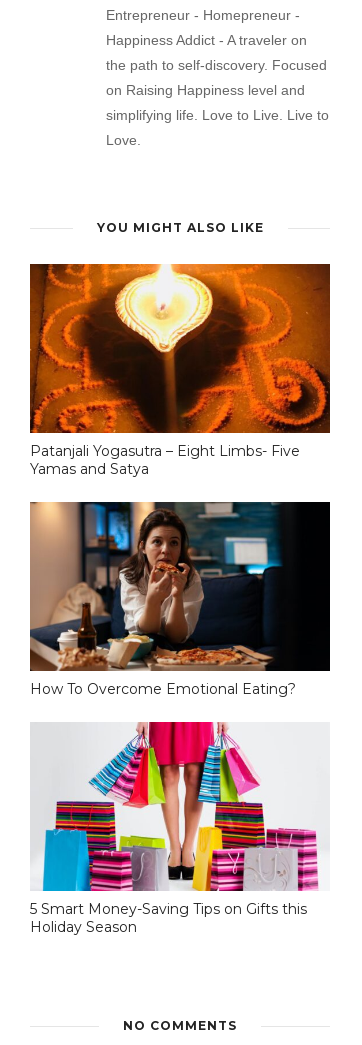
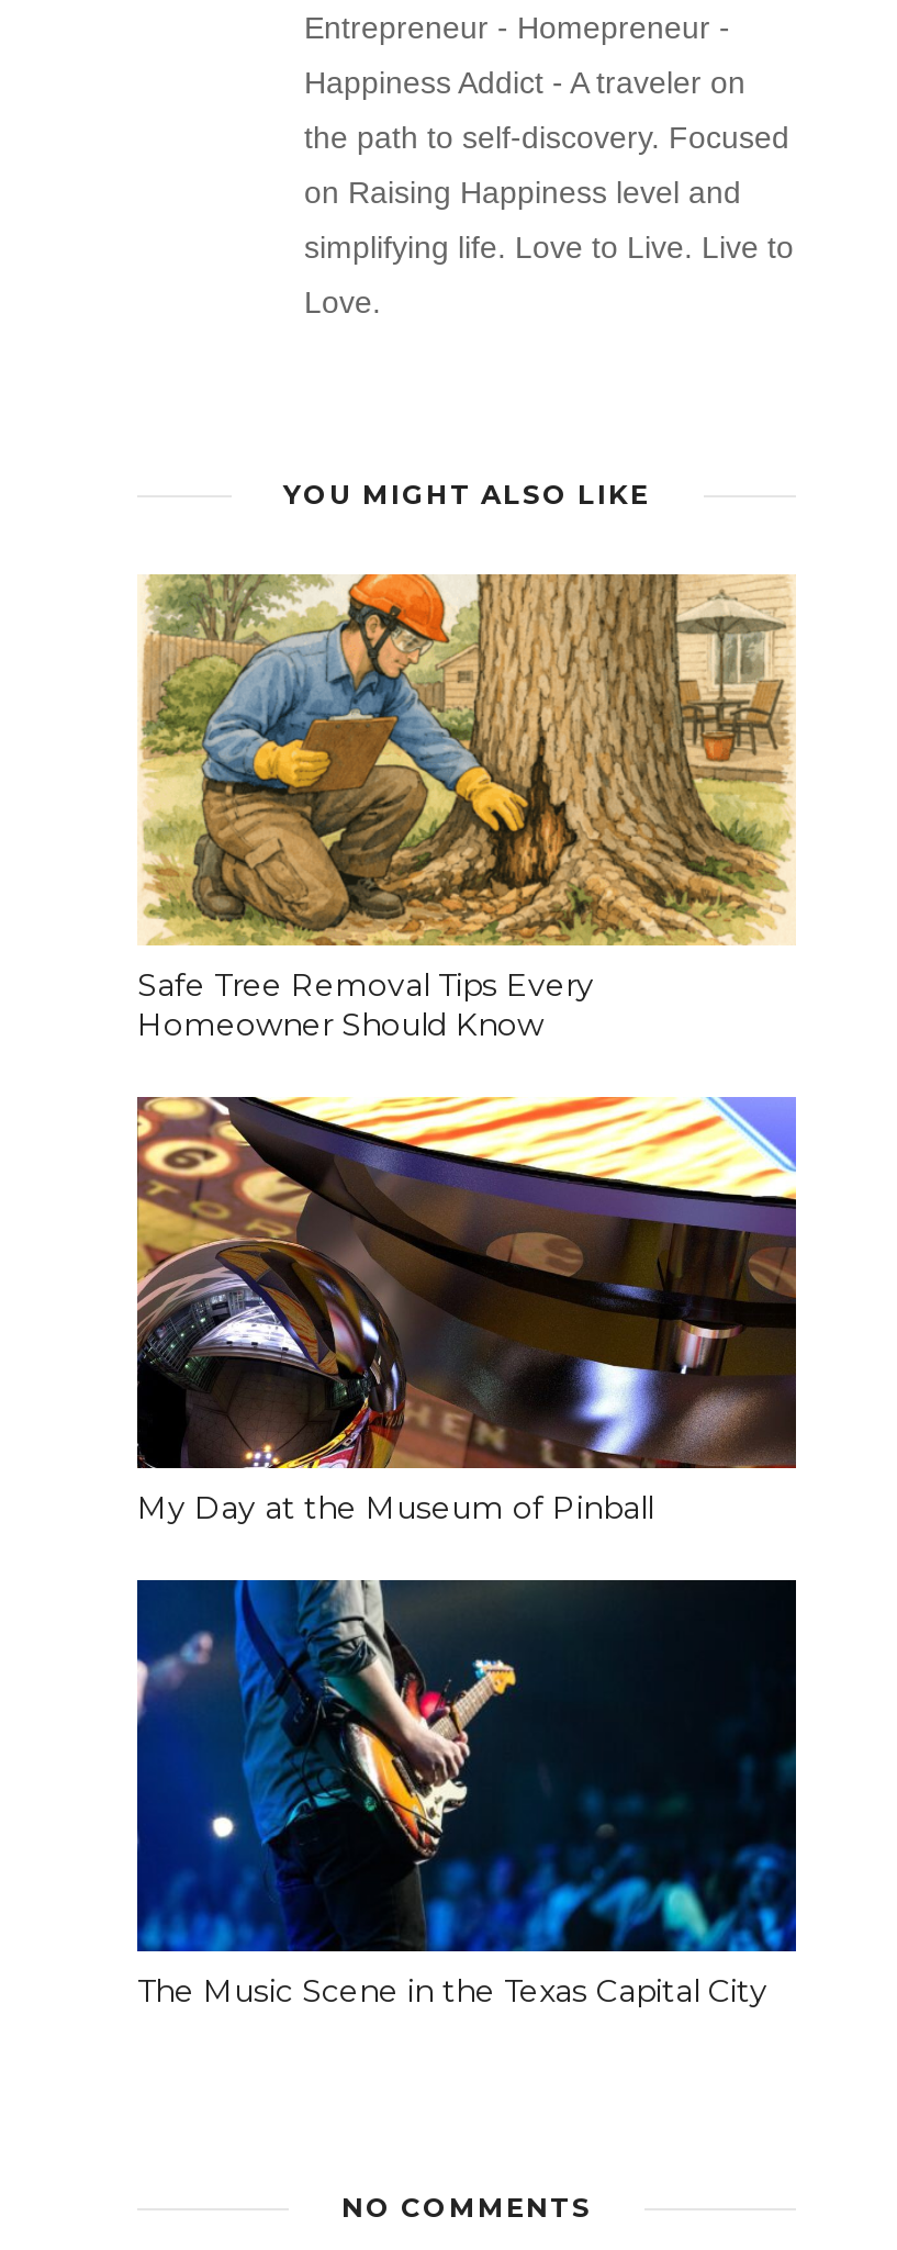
[29,263,331,478] [image] | Patanjali Yogasutra – Eight Limbs- Five | Yamas and Satya -> [137,572,796,1045] [image] | Safe Tree Removal Tips Every | Homeowner Should Know
[29,501,331,698] [image] | How To Overcome Emotional Eating? -> [135,1095,798,1527] [image] | My Day at the Museum of Pinball
[30,723,330,936] [image] | 5 Smart Money-Saving Tips on Gifts this | Holiday Season -> [135,1578,798,2010] [image] | The Music Scene in the Texas Capital City

